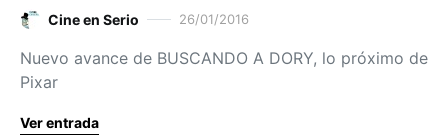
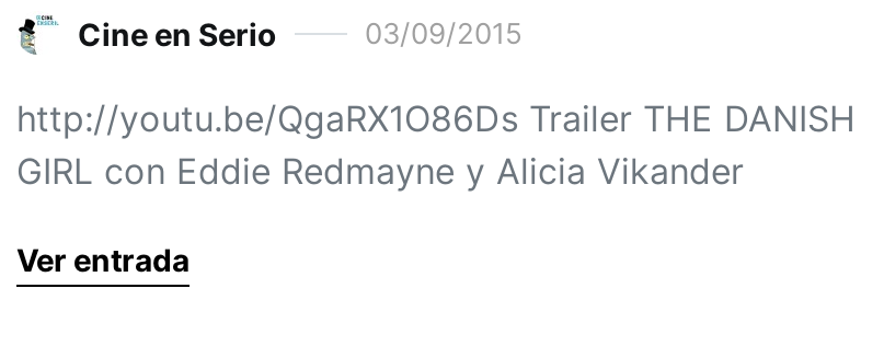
[179,11,249,27] 26/01/2016 -> [365,15,523,50] 03/09/2015
[20,48,428,92] Nuevo avance de BUSCANDO A DORY, lo próximo de | Pixar -> [16,96,856,192] http://youtu.be/QgaRX1O86Ds Trailer THE DANISH | GIRL con Eddie Redmayne y Alicia Vikander

